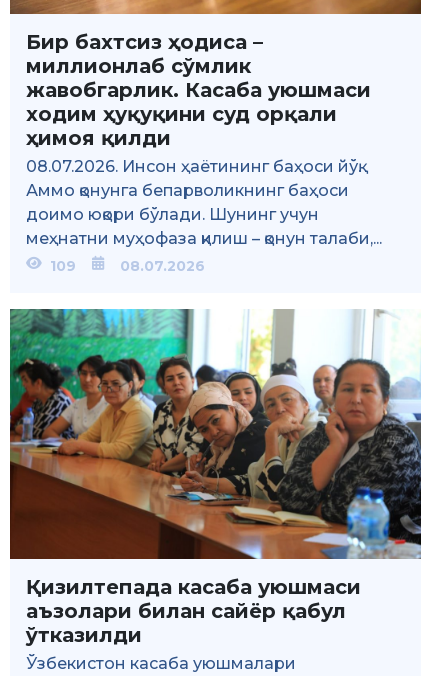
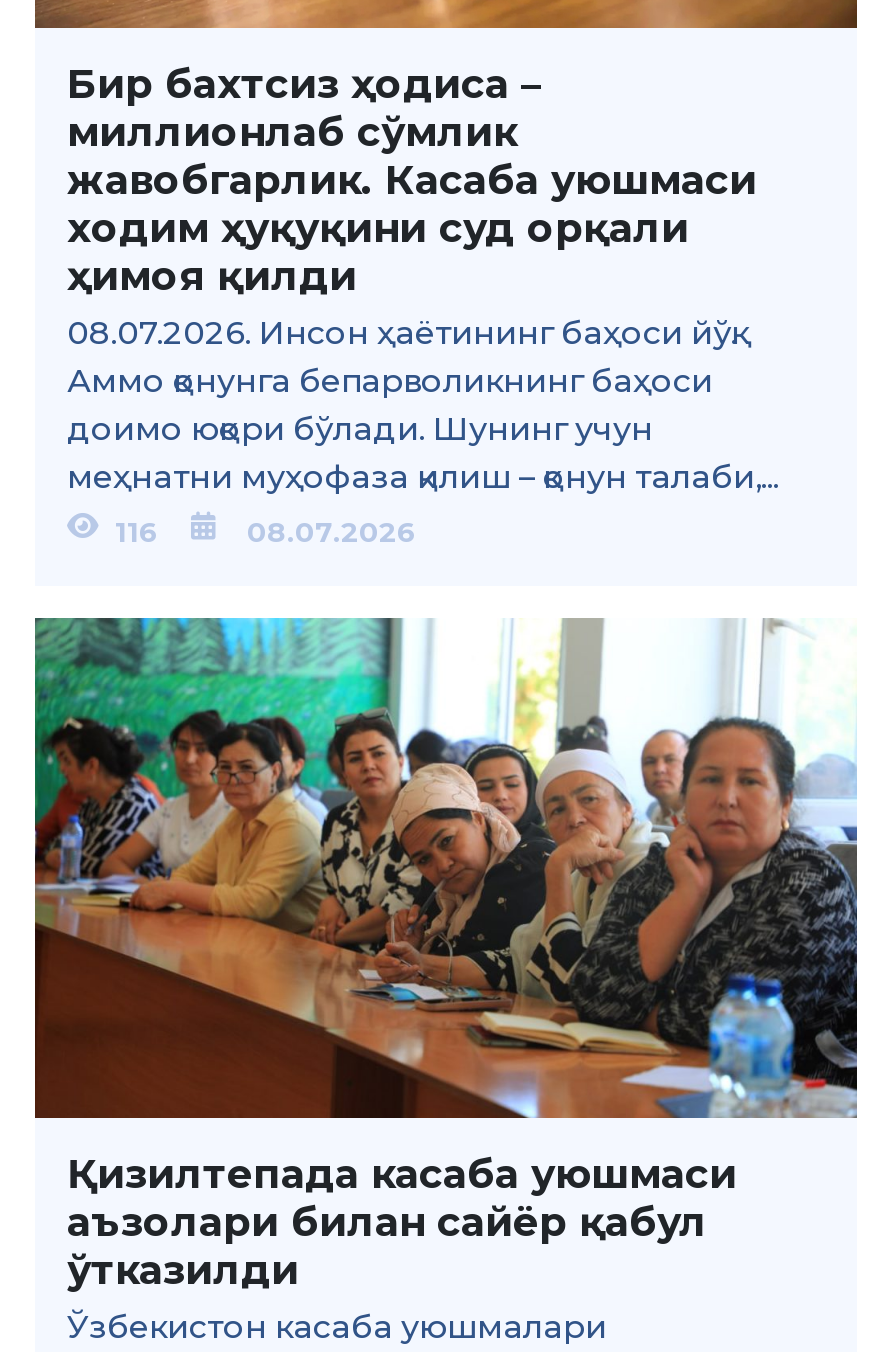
[50,257,76,275] 109 -> [115,514,159,550] 116

